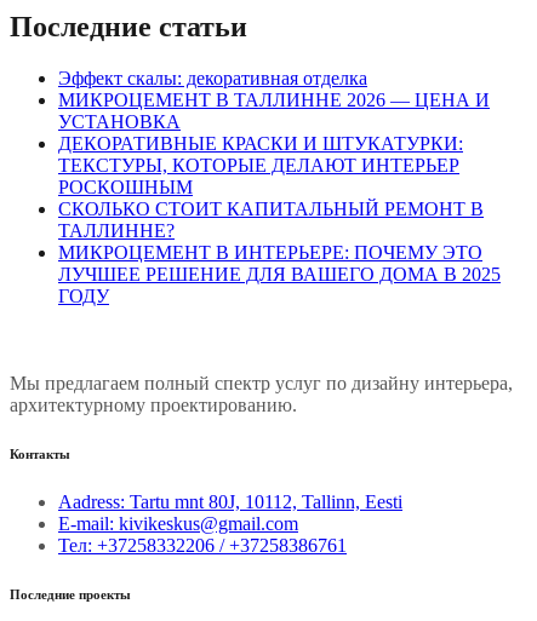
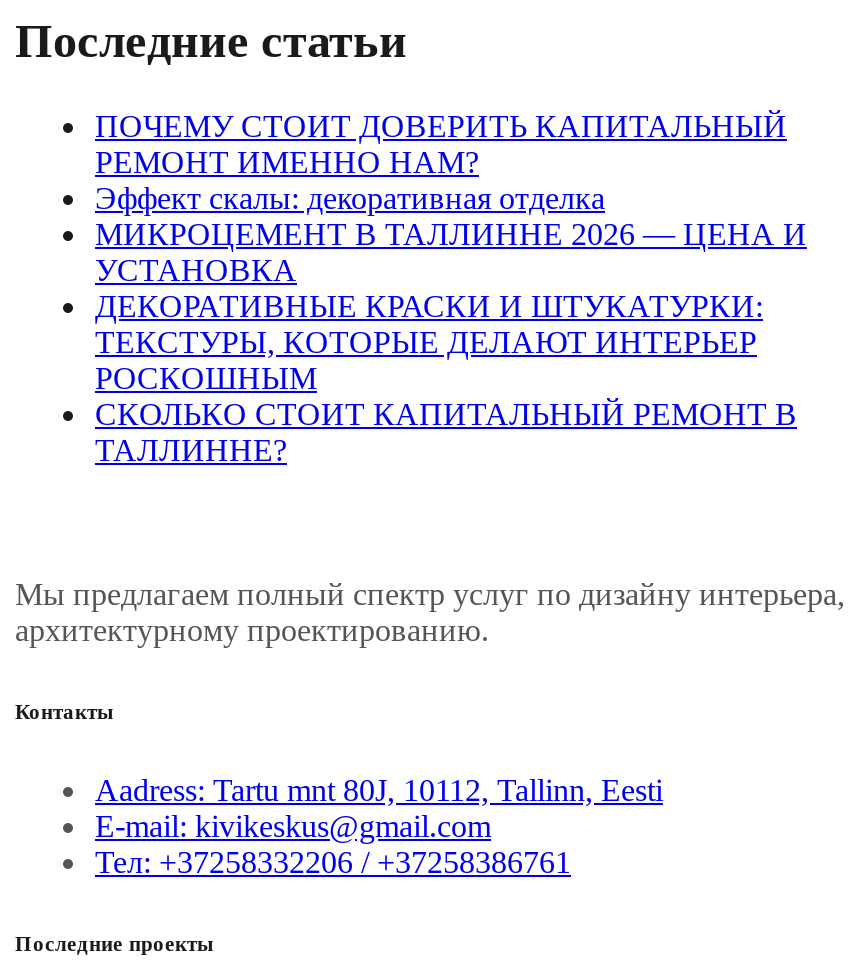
none -> [95,109,787,179] ПОЧЕМУ СТОИТ ДОВЕРИТЬ КАПИТАЛЬНЫЙ | РЕМОНТ ИМЕННО НАМ?
moved [58,68,490,241] -> [95,181,807,467]: Эффект скалы: декоративная отделка | МИКРОЦЕМЕНТ В ТАЛЛИННЕ 2026 — ЦЕНА И | УСТАНОВКА | ДЕКОРАТИВНЫЕ КРАСКИ И ШТУКАТУРКИ: | ТЕКСТУРЫ, КОТОРЫЕ ДЕЛАЮТ ИНТЕРЬЕР | РОСКОШНЫМ | СКОЛЬКО СТОИТ КАПИТАЛЬНЫЙ РЕМОНТ В | ТАЛЛИННЕ?
[58,242,501,306] МИКРОЦЕМЕНТ В ИНТЕРЬЕРЕ: ПОЧЕМУ ЭТО | ЛУЧШЕЕ РЕШЕНИЕ ДЛЯ ВАШЕГО ДОМА В 2025 | ГОДУ -> none

